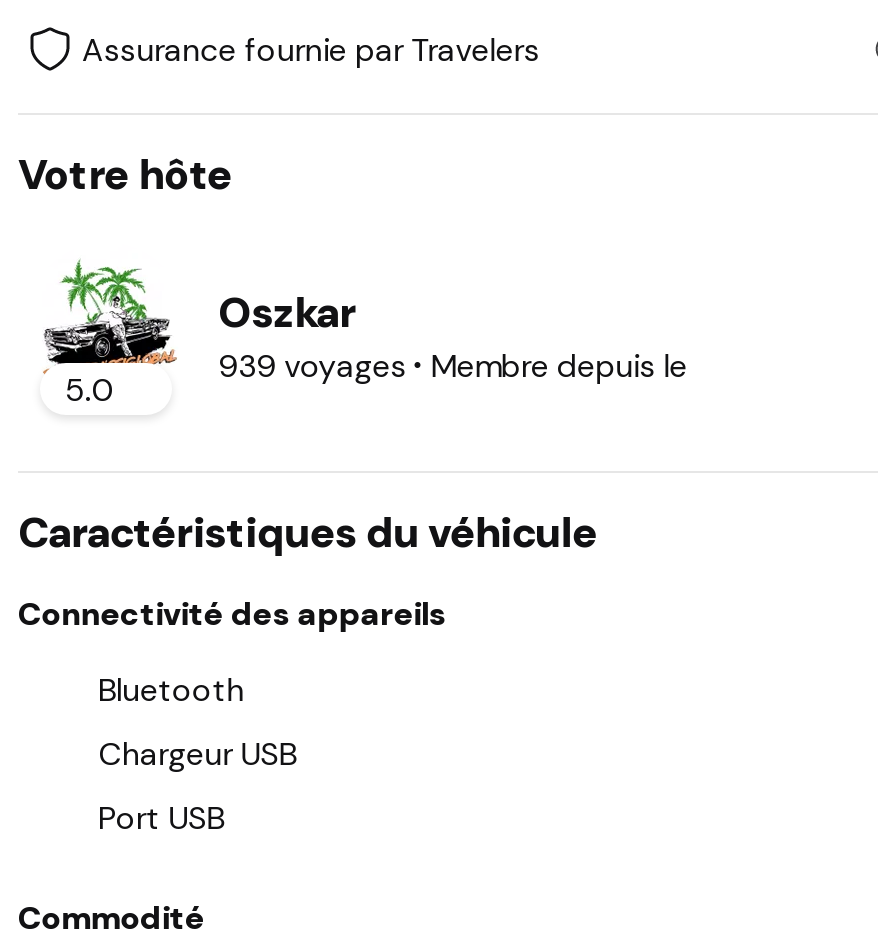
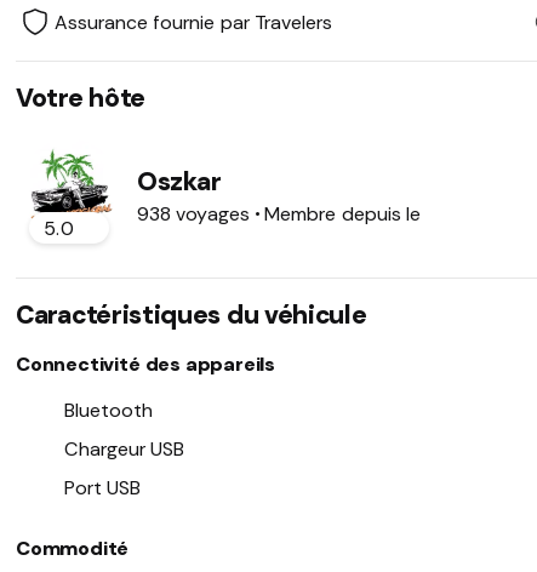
[218,347,688,383] 939 voyages • Membre depuis le -> [137,202,420,224] 938 voyages • Membre depuis le

